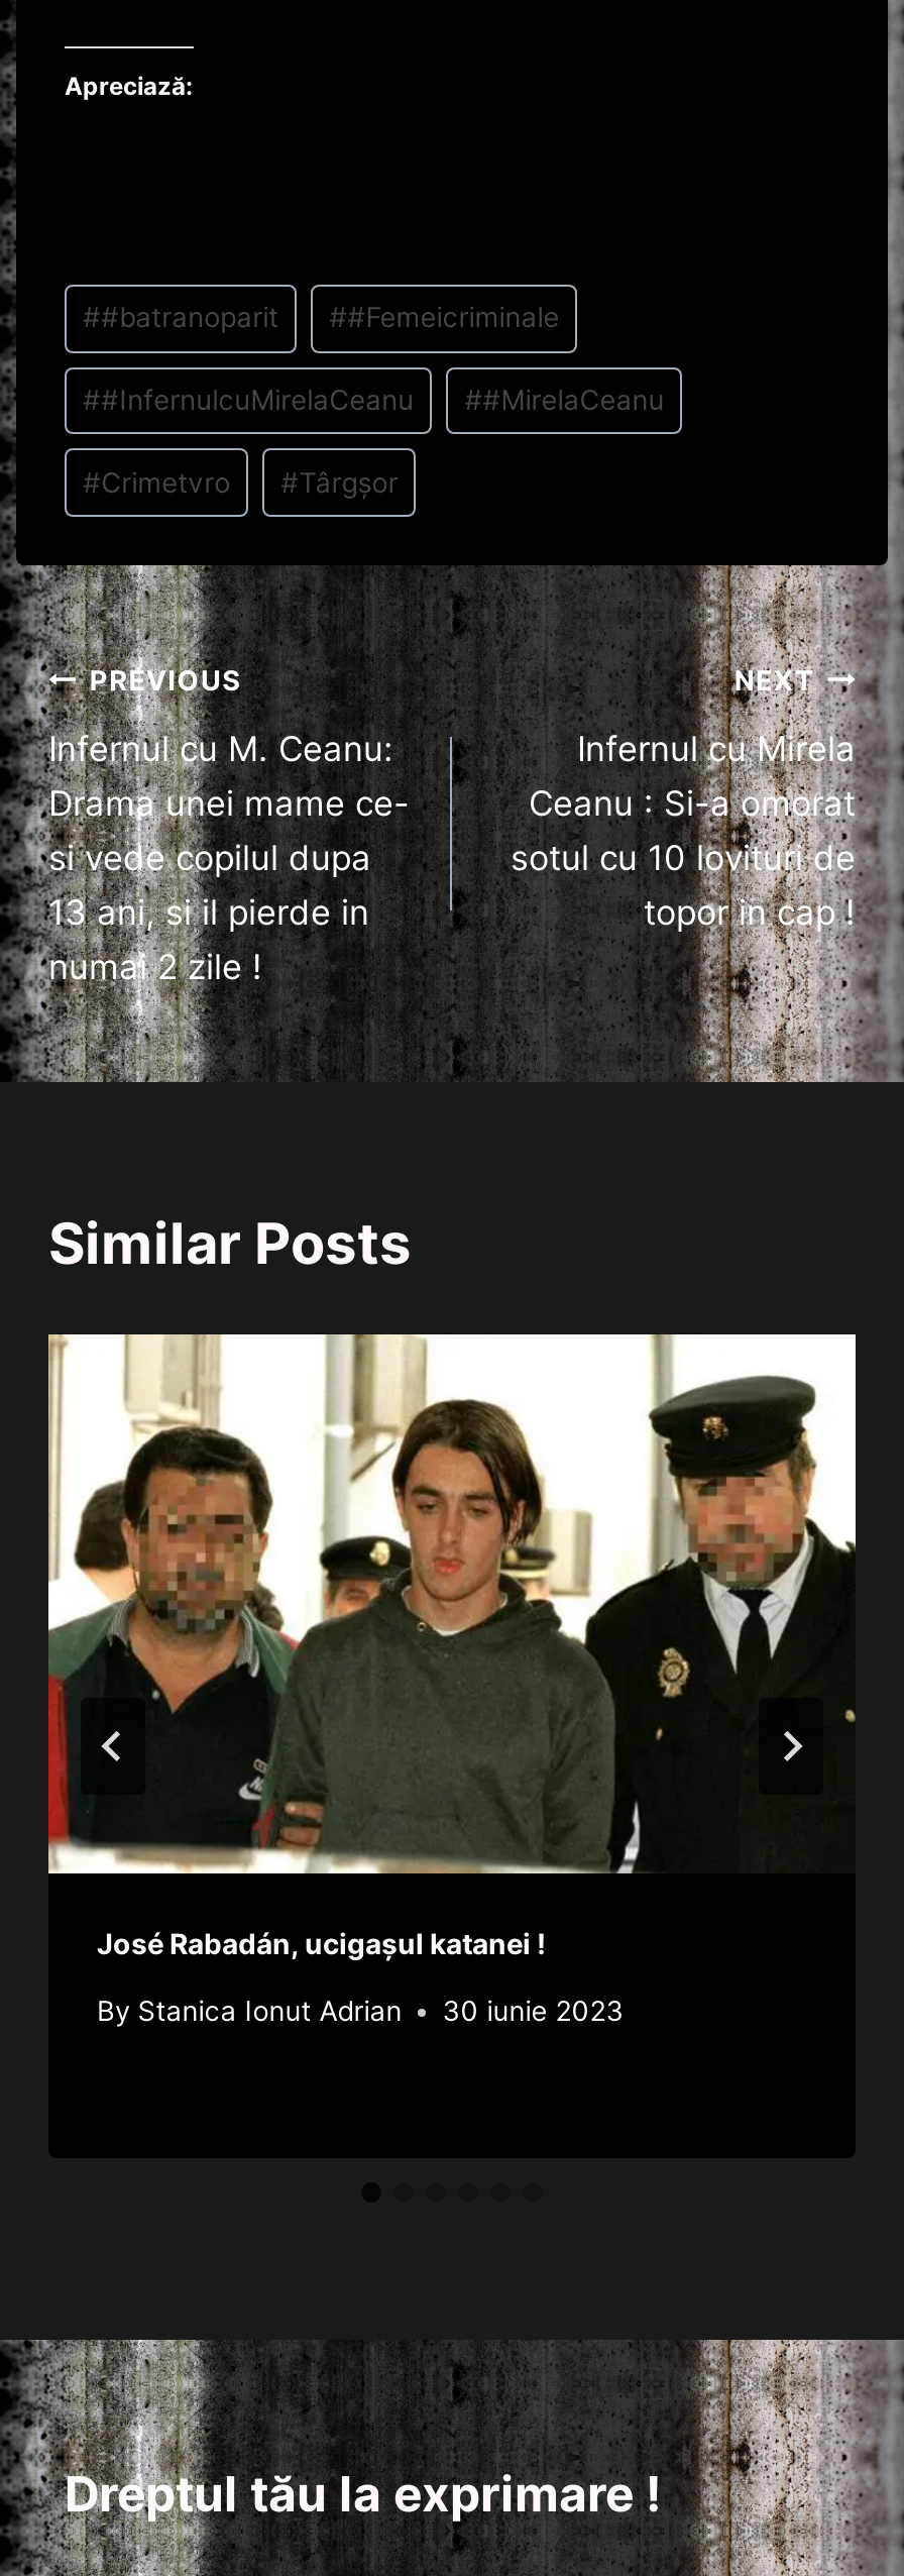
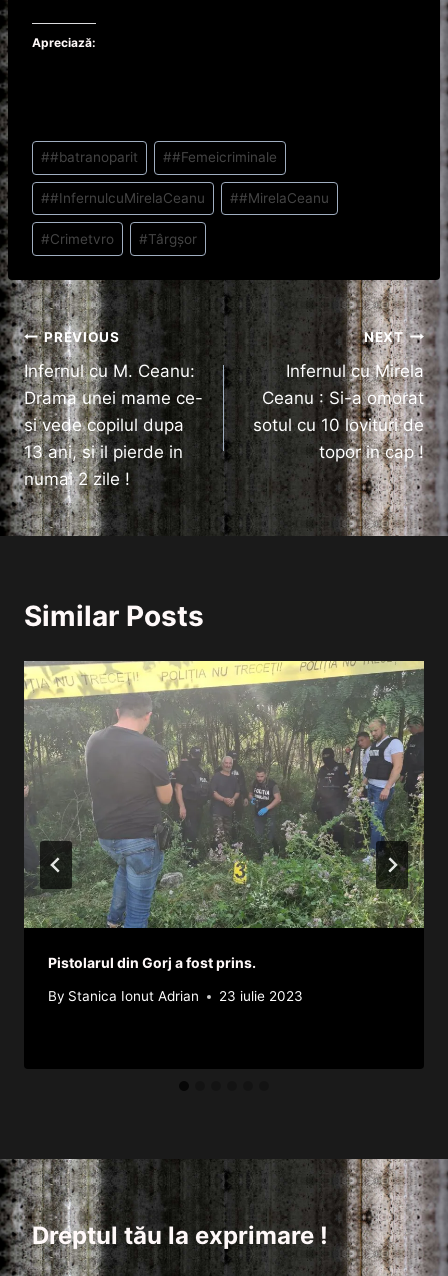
[46,1332,858,1960] [image] | José Rabadán, ucigașul katanei ! -> [23,660,425,971] [image] | Pistolarul din Gorj a fost prins.
[97,1995,624,2028] By Stanica Ionut Adrian 30 iunie 2023 -> [48,988,303,1004] By Stanica Ionut Adrian 23 iulie 2023

